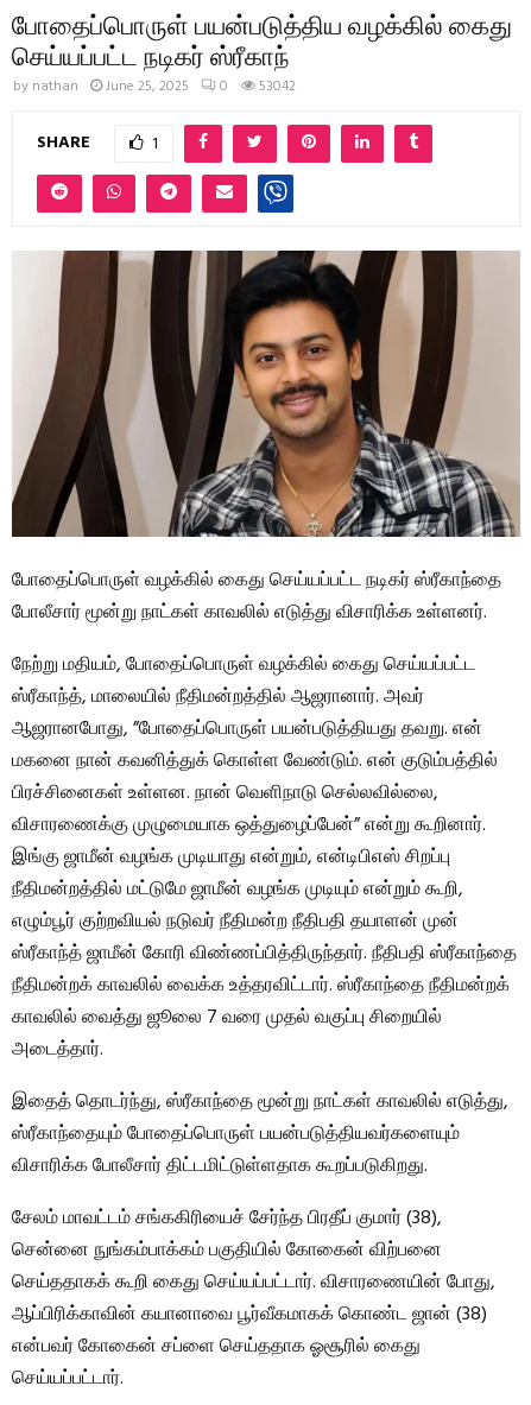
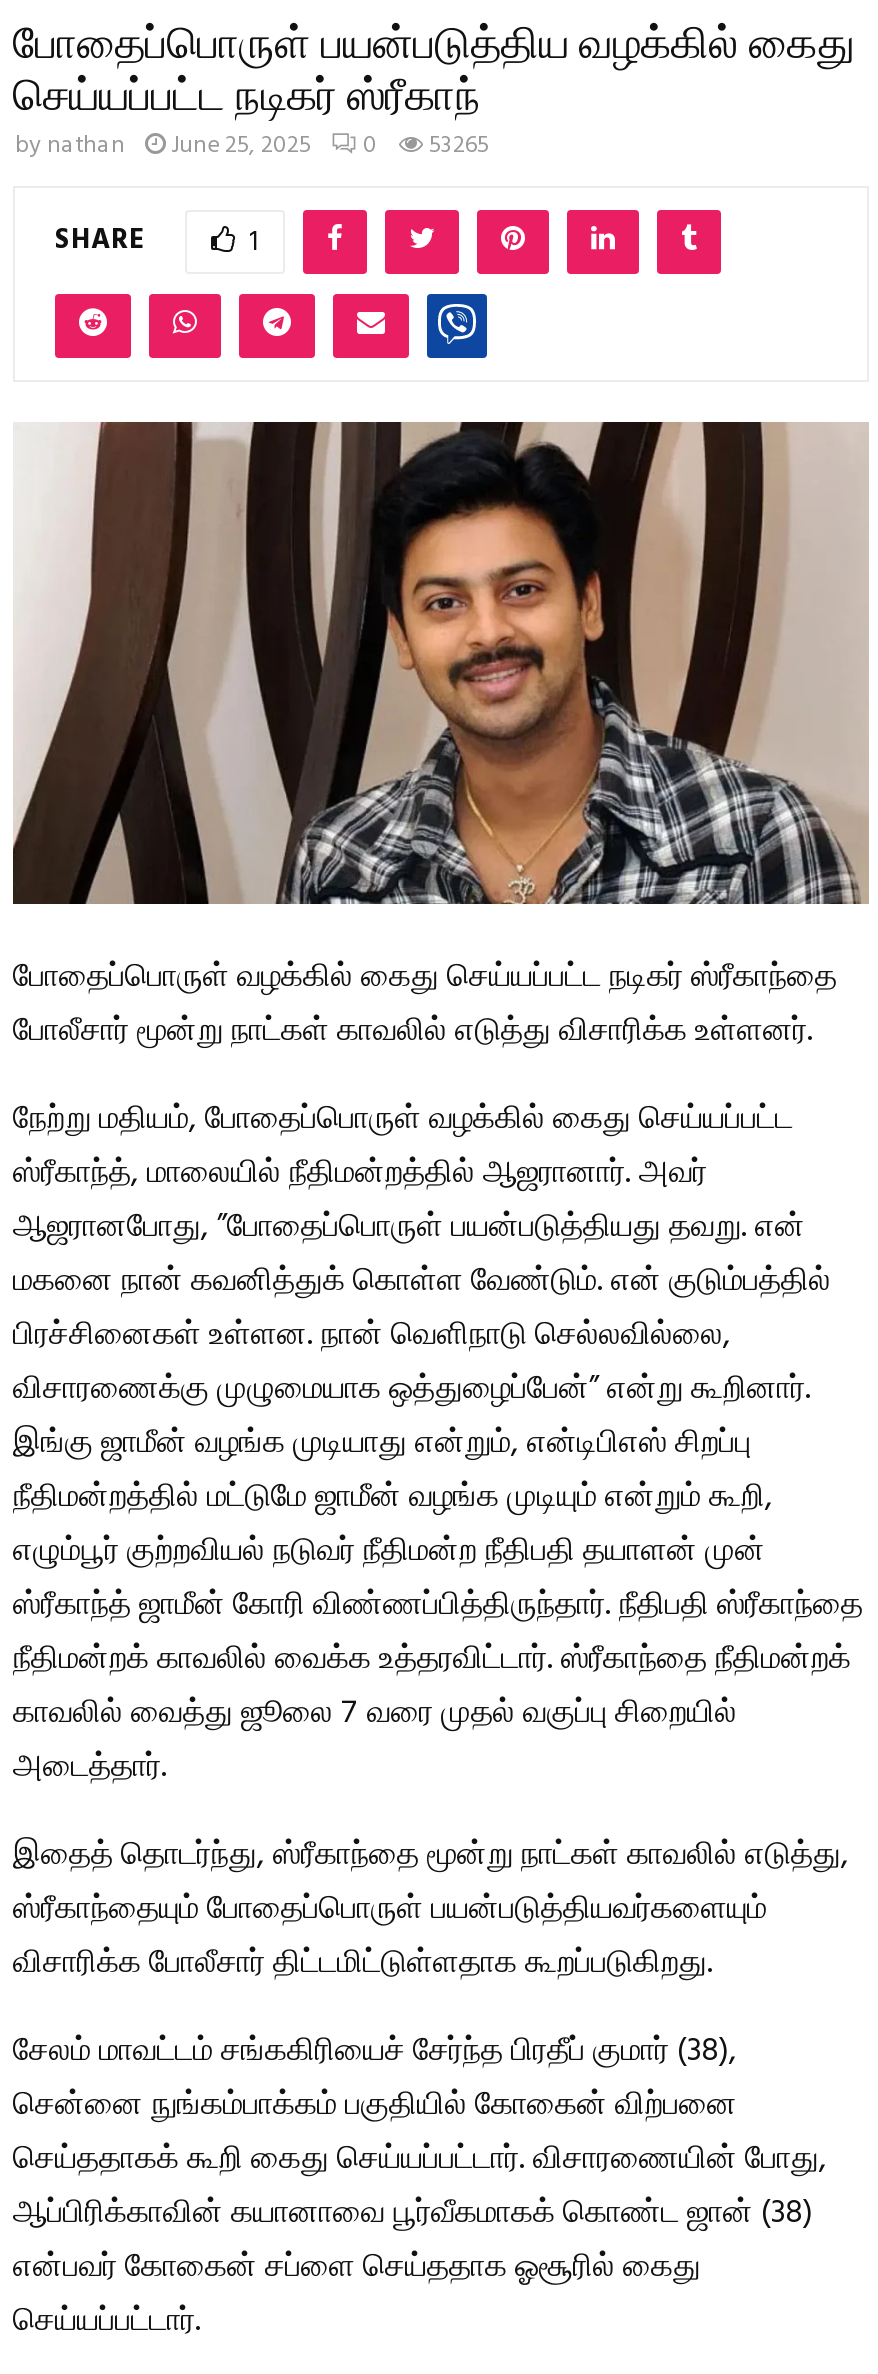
[13,75,296,99] by nathan June 25, 2025 0 53042 -> [15,126,489,166] by nathan June 25, 2025 0 53265

